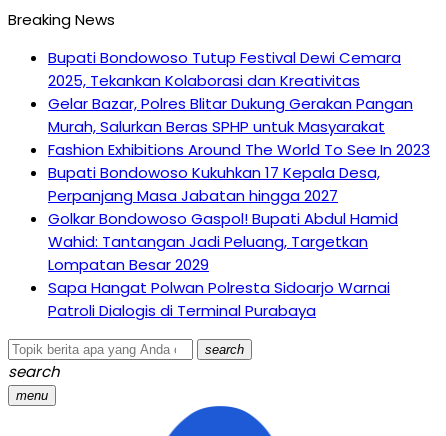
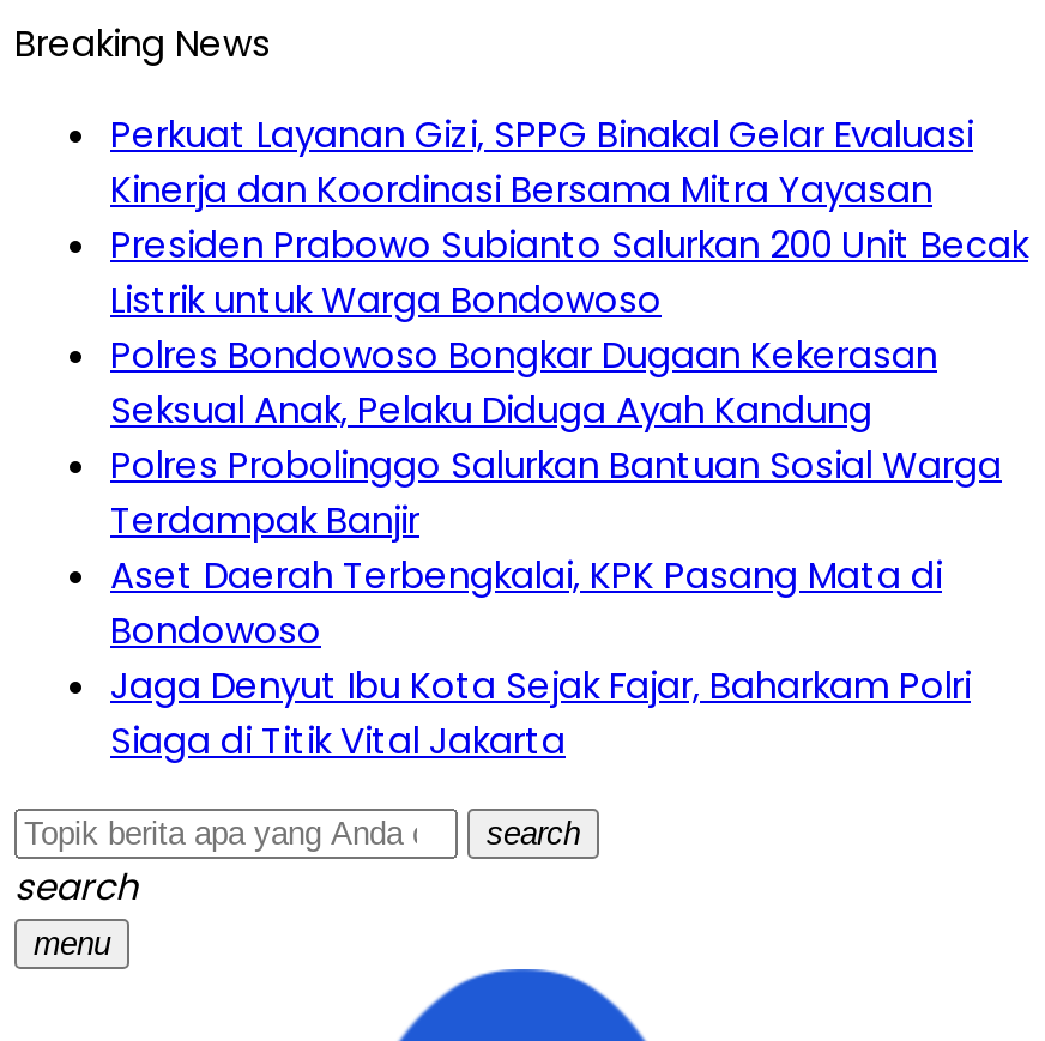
[48,47,430,321] Bupati Bondowoso Tutup Festival Dewi Cemara | 2025, Tekankan Kolaborasi dan Kreativitas | Gelar Bazar, Polres Blitar Dukung Gerakan Pangan | Murah, Salurkan Beras SPHP untuk Masyarakat | Fashion Exhibitions Around The World To See In 2023 | Bupati Bondowoso Kukuhkan 17 Kepala Desa, | Perpanjang Masa Jabatan hingga 2027 | Golkar Bondowoso Gaspol! Bupati Abdul Hamid | Wahid: Tantangan Jadi Peluang, Targetkan | Lompatan Besar 2029 | Sapa Hangat Polwan Polresta Sidoarjo Warnai | Patroli Dialogis di Terminal Purabaya -> [110,109,1028,765] Perkuat Layanan Gizi, SPPG Binakal Gelar Evaluasi | Kinerja dan Koordinasi Bersama Mitra Yayasan | Presiden Prabowo Subianto Salurkan 200 Unit Becak | Listrik untuk Warga Bondowoso | Polres Bondowoso Bongkar Dugaan Kekerasan | Seksual Anak, Pelaku Diduga Ayah Kandung | Polres Probolinggo Salurkan Bantuan Sosial Warga | Terdampak Banjir | Aset Daerah Terbengkalai, KPK Pasang Mata di | Bondowoso | Jaga Denyut Ibu Kota Sejak Fajar, Baharkam Polri | Siaga di Titik Vital Jakarta

